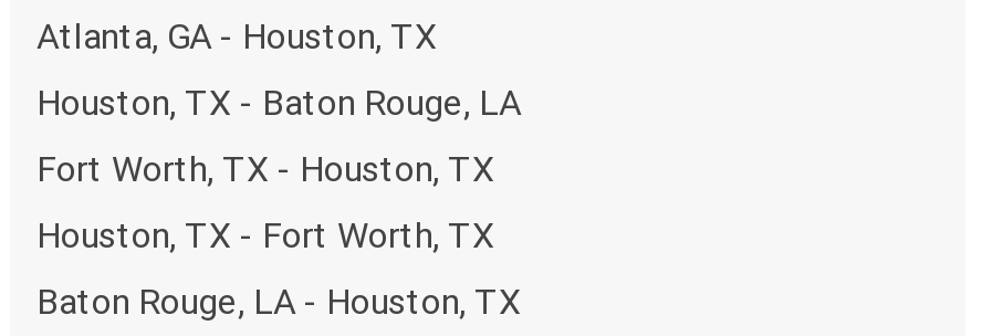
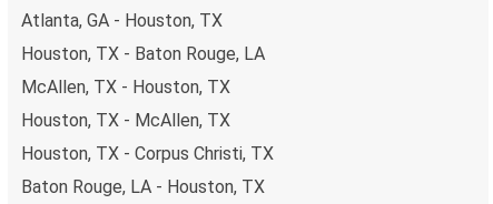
[36,147,494,255] Fort Worth, TX - Houston, TX | Houston, TX - Fort Worth, TX -> [21,76,274,164] McAllen, TX - Houston, TX | Houston, TX - McAllen, TX | Houston, TX - Corpus Christi, TX

